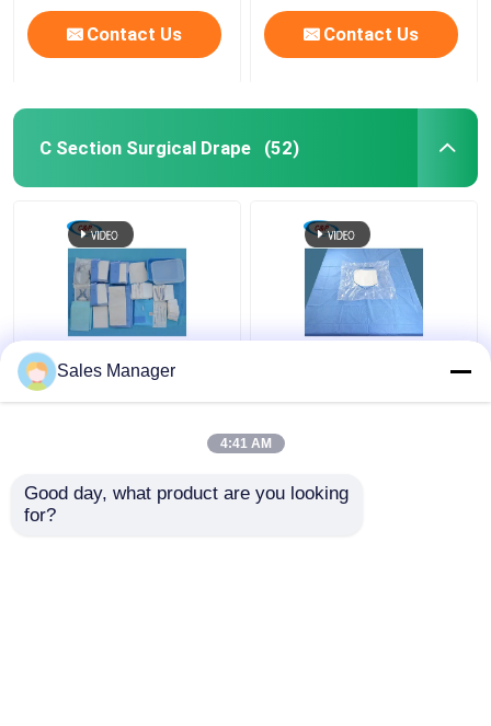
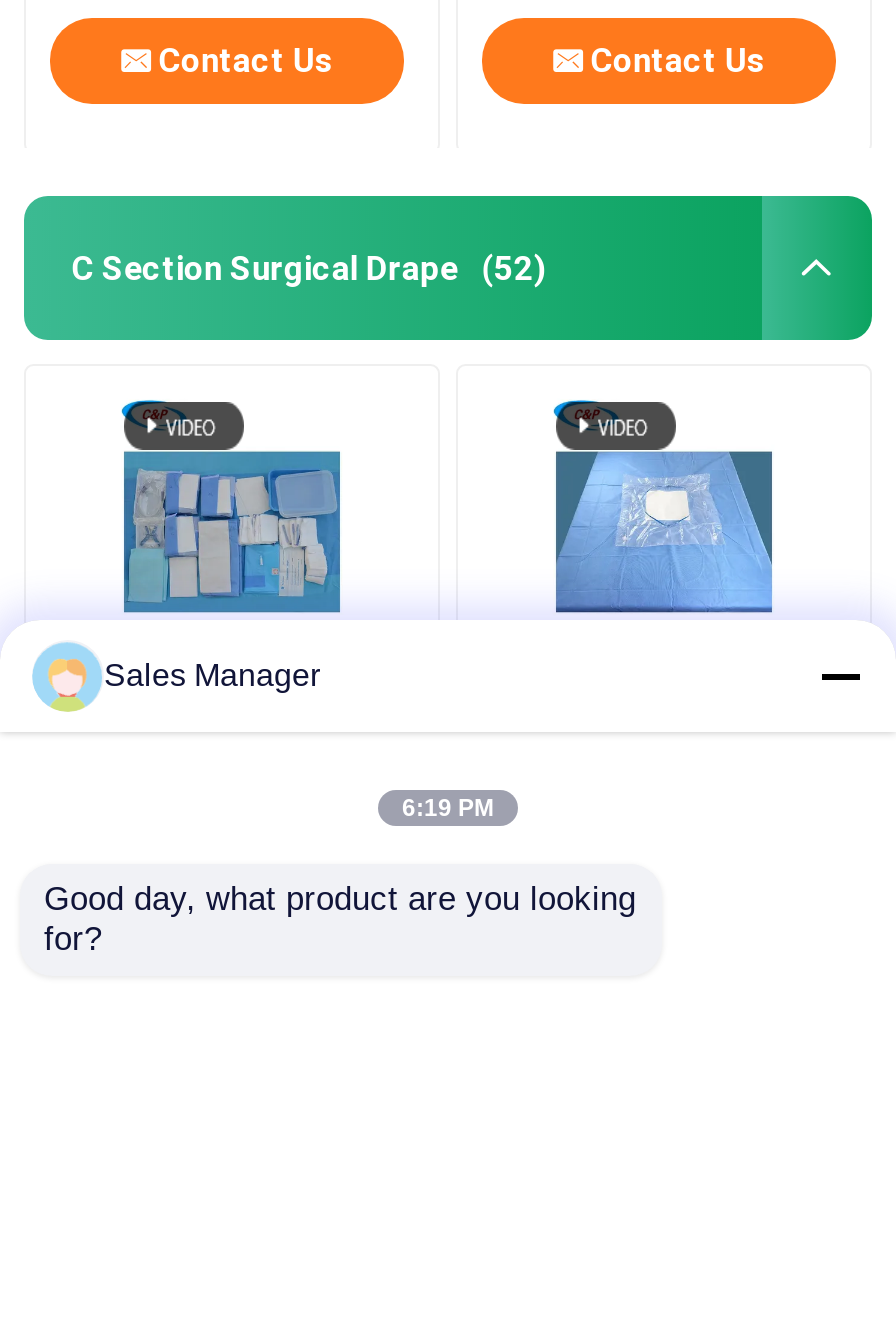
[220,436,271,451] 4:41 AM -> [402,794,494,822] 6:19 PM

